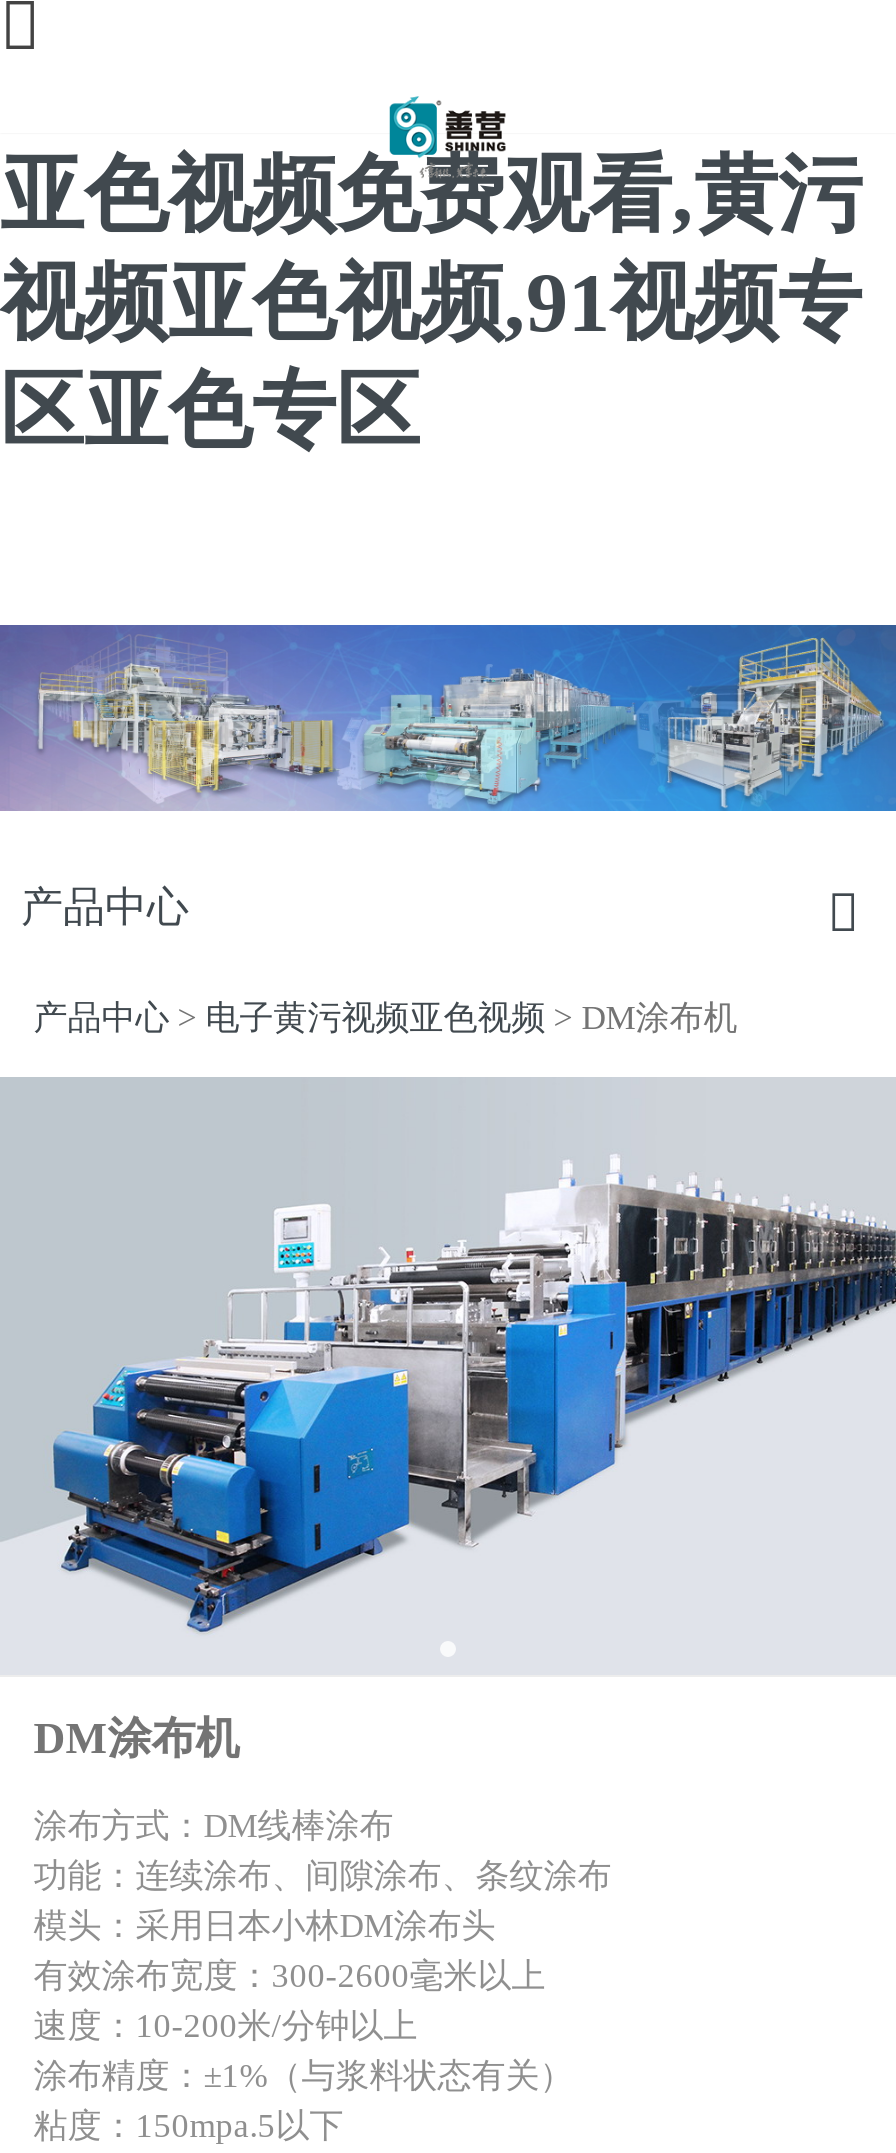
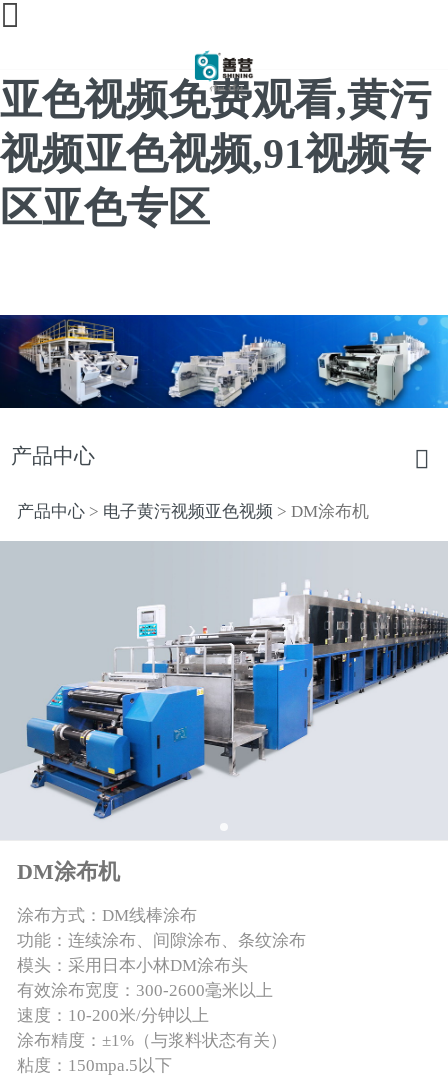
[6,623,890,813] [image] -> [3,314,445,409] [image]

